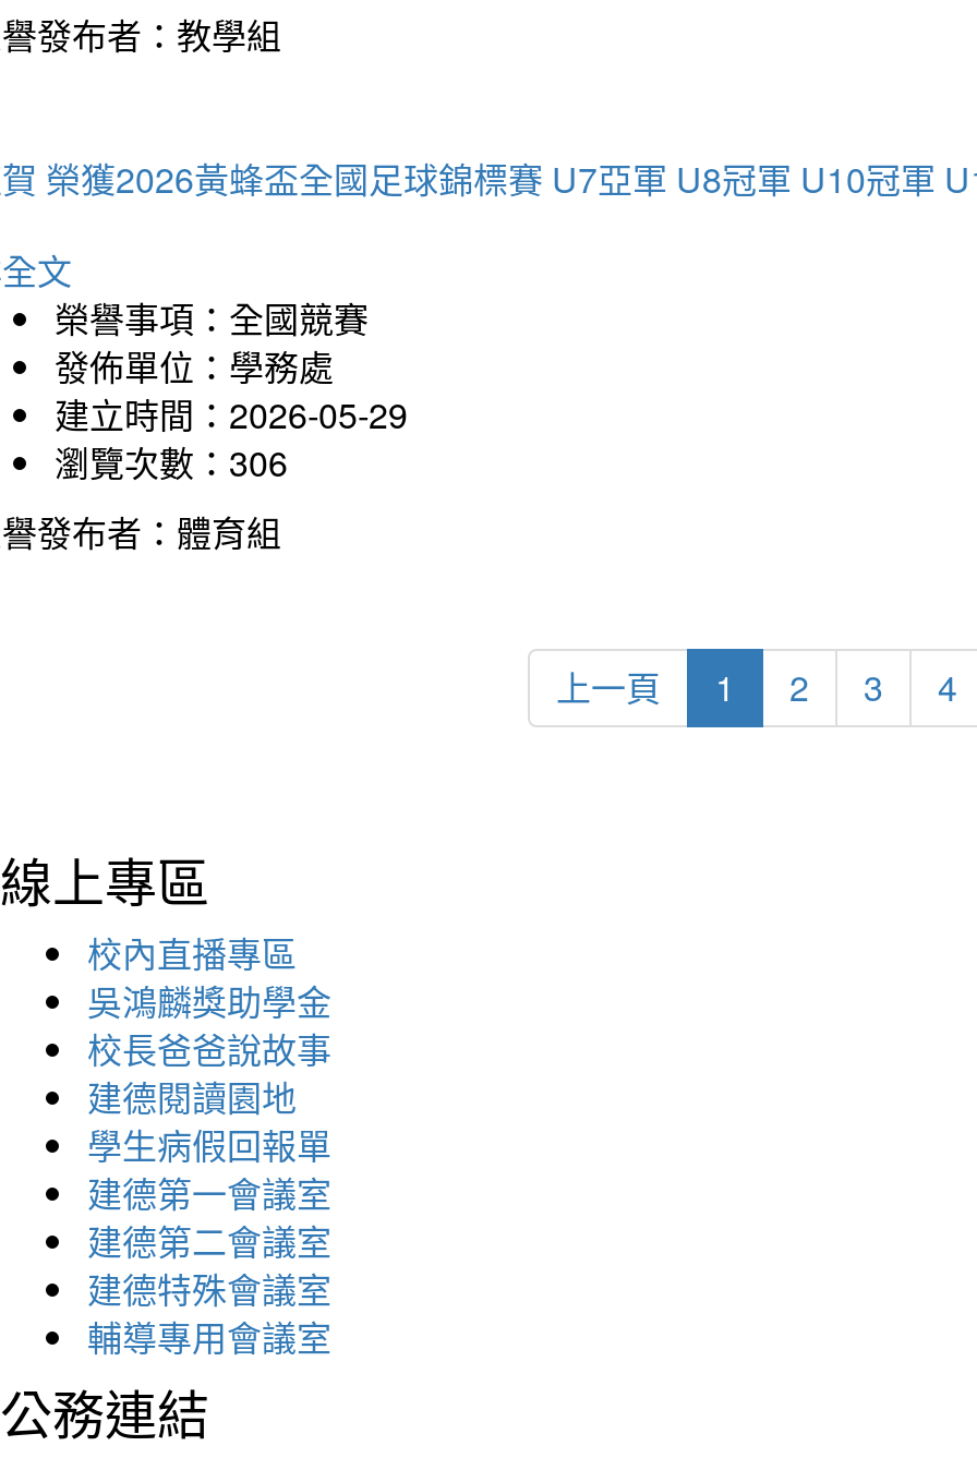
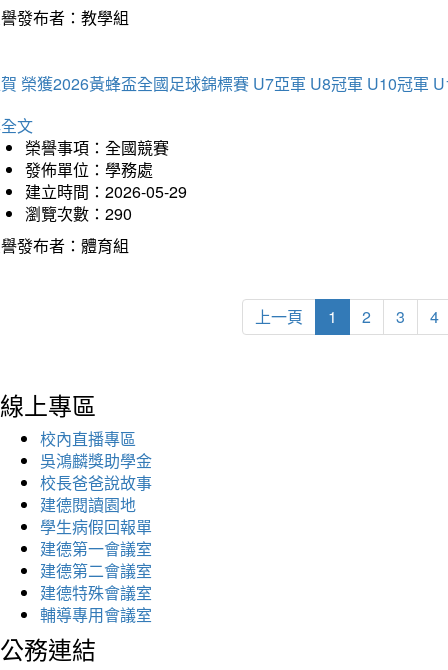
[55,437,288,487] 瀏覽次數：306 -> [25,202,132,225] 瀏覽次數：290

